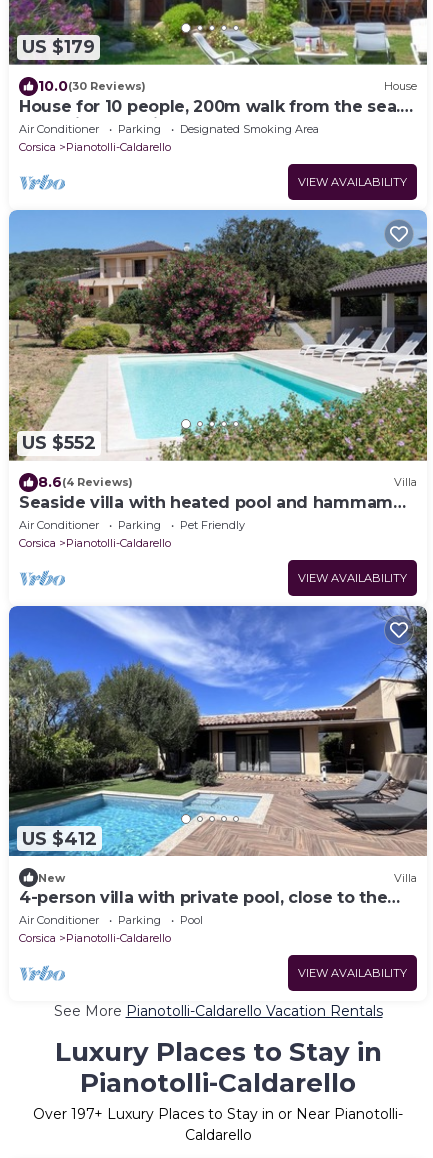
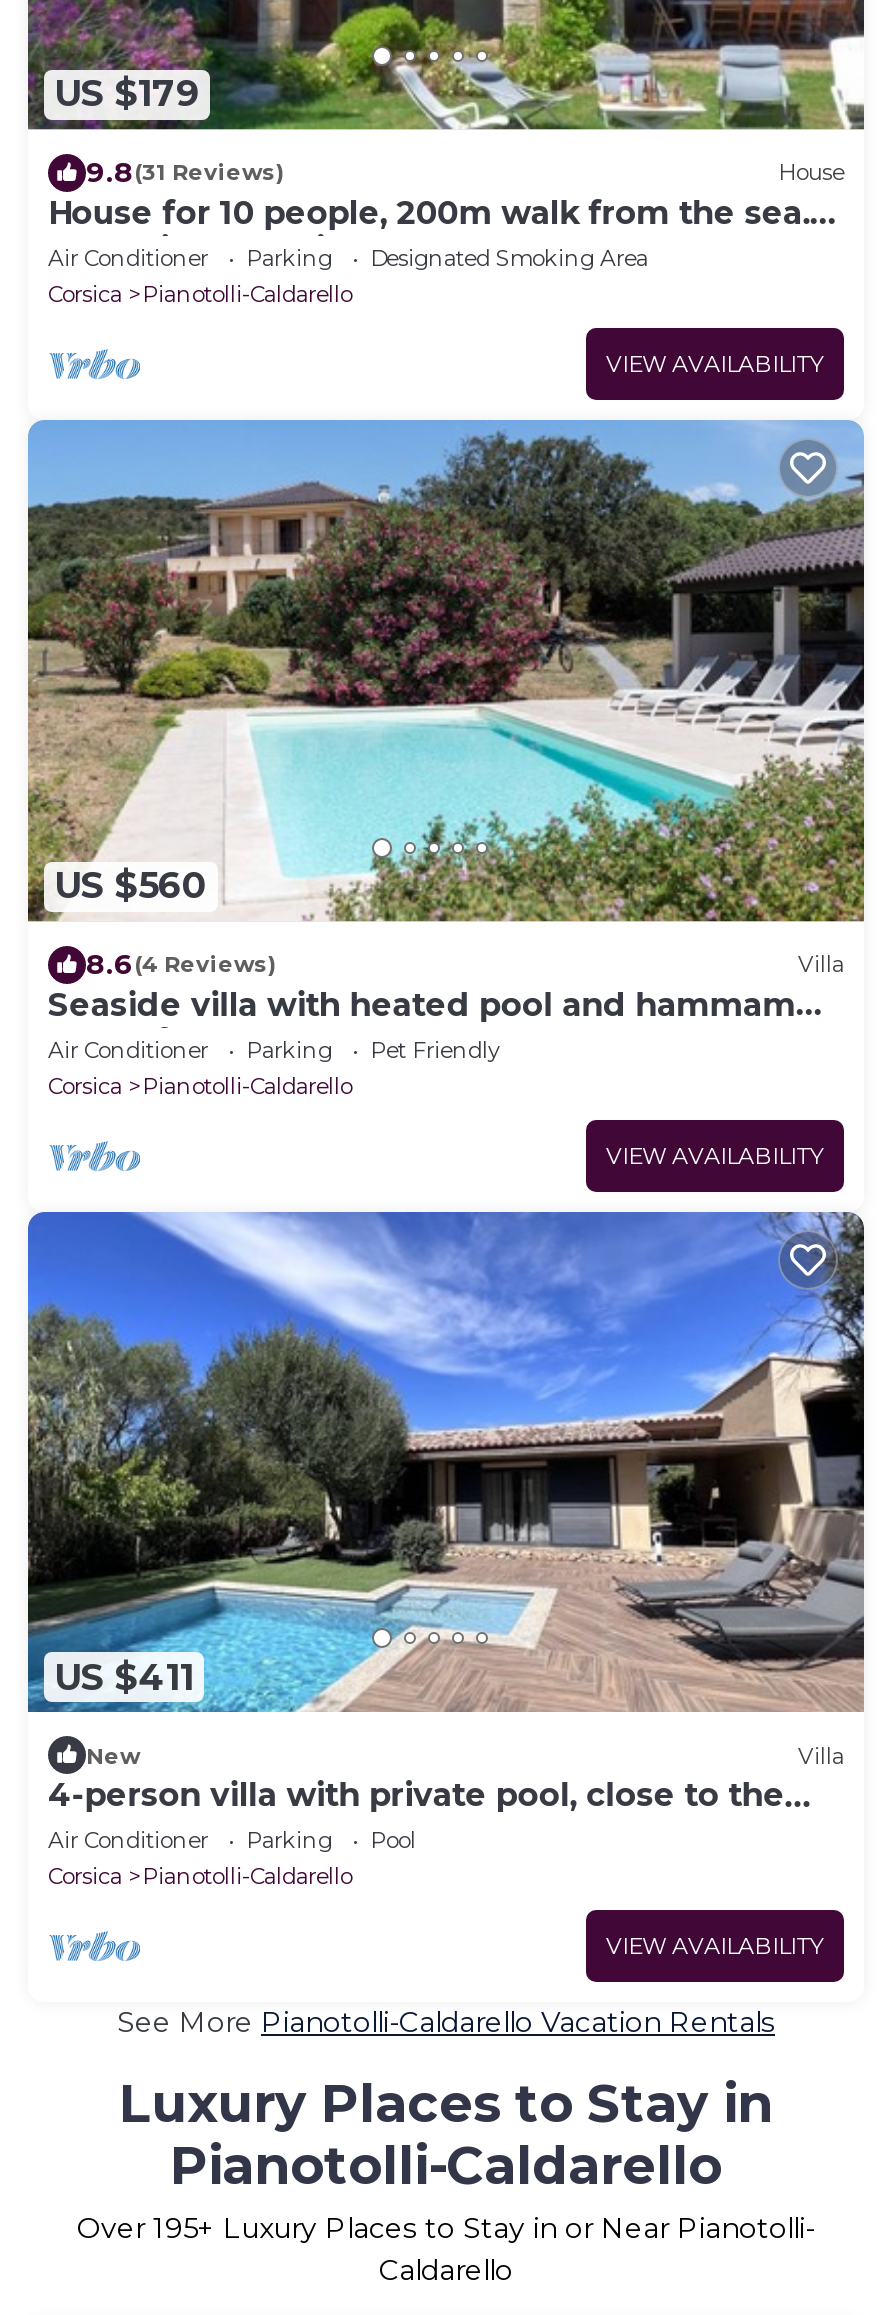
[38,77,146,95] 10.0(30 Reviews) -> [86,154,284,190] 9.8(31 Reviews)
[22,432,96,454] US $552 -> [54,864,208,908] US $560
[22,828,97,850] US $412 -> [54,1656,194,1700] US $411
[33,1105,403,1123] Over 197+ Luxury Places to Stay in or Near Pianotolli- -> [77,2211,815,2247] Over 195+ Luxury Places to Stay in or Near Pianotolli-

